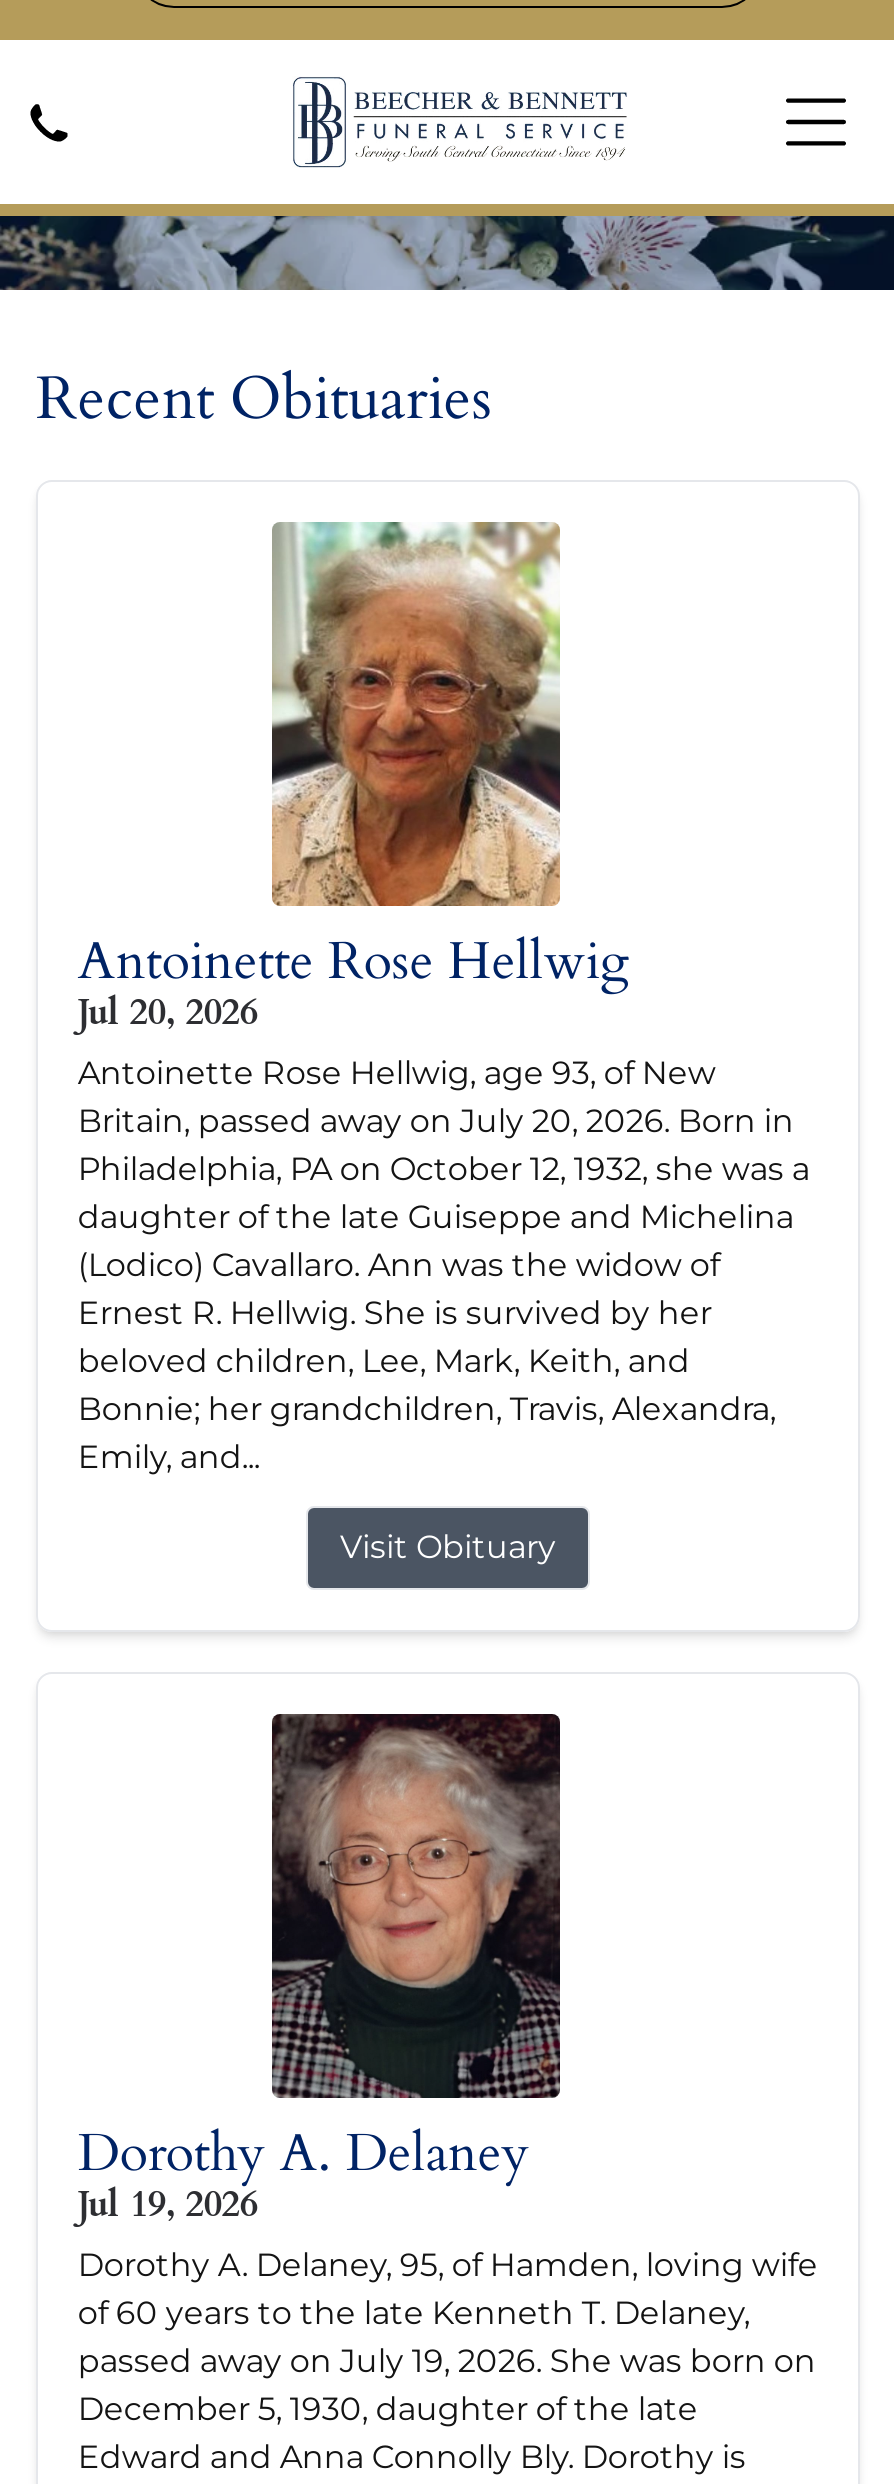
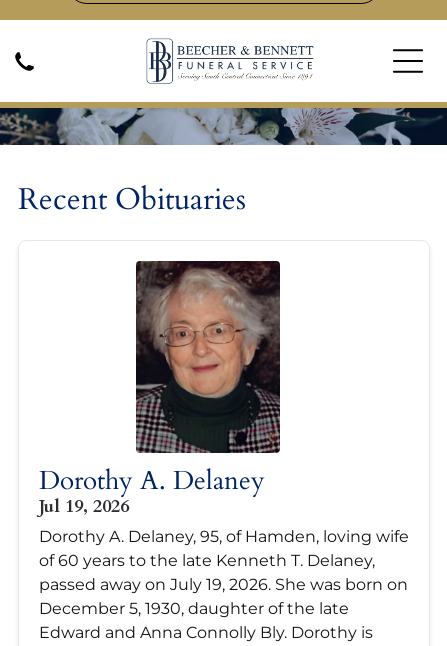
[78,520,810,1566] [image] | Antoinette Rose Hellwig | Jul 20, 2026 | Antoinette Rose Hellwig, age 93, of New | Britain, passed away on July 20, 2026. Born in | Philadelphia, PA on October 12, 1932, she was a | daughter of the late Guiseppe and Michelina | (Lodico) Cavallaro. Ann was the widow of | Ernest R. Hellwig. She is survived by her | beloved children, Lee, Mark, Keith, and | Bonnie; her grandchildren, Travis, Alexandra, | Emily, and... | Visit Obituary -> none

